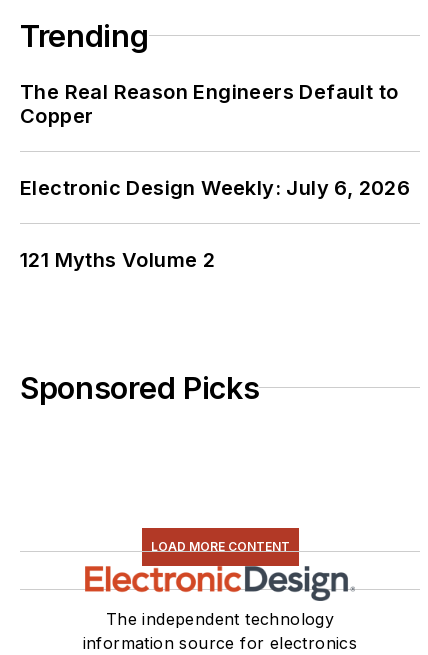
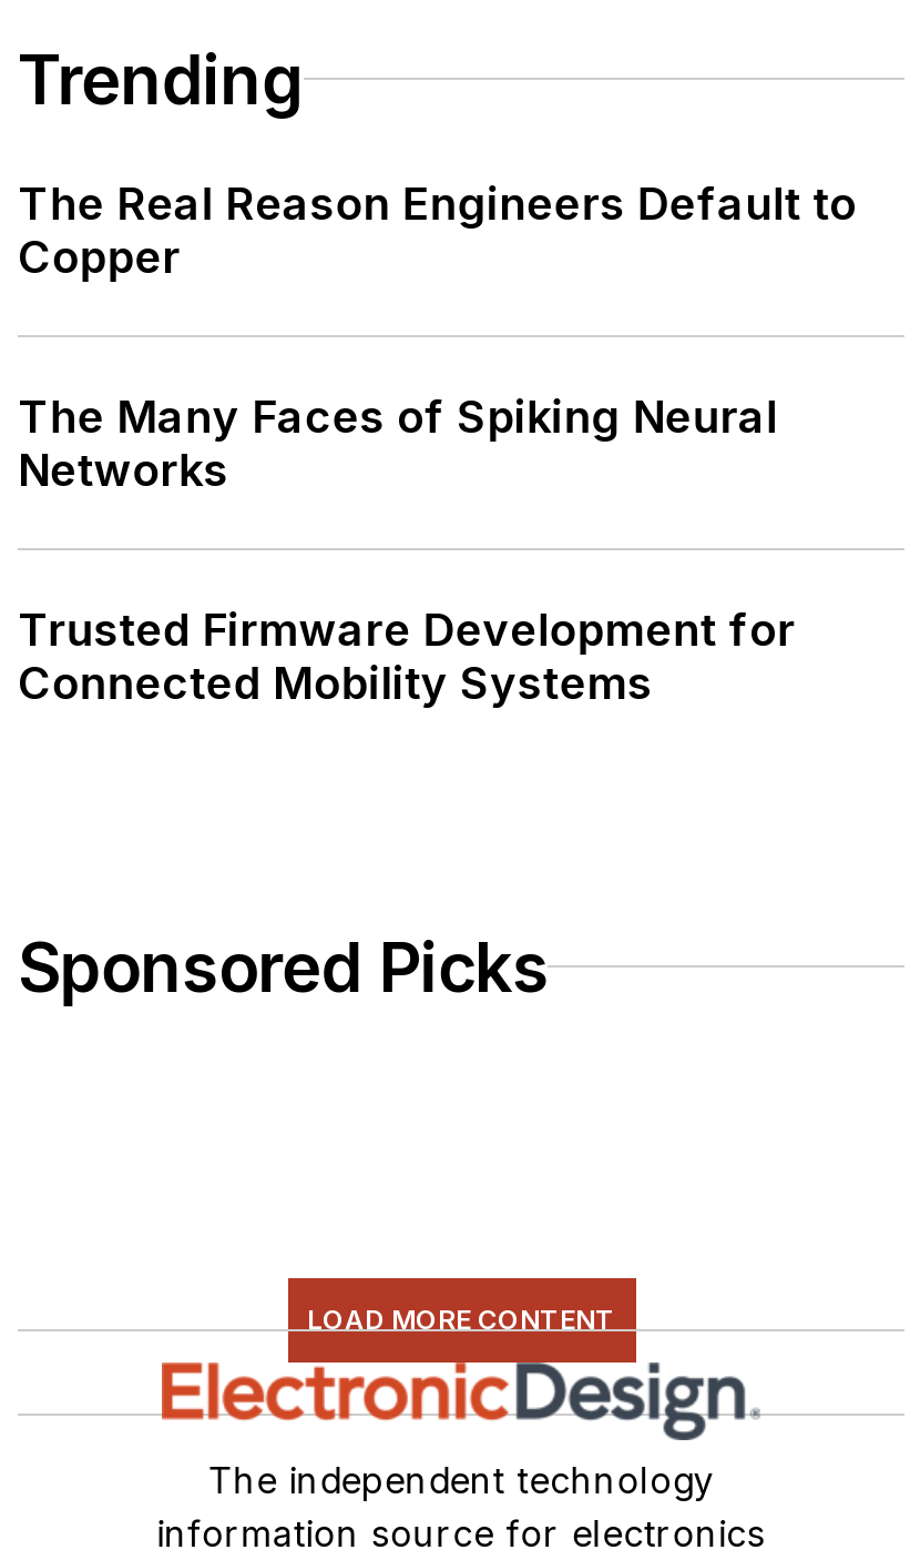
[20,175,410,199] Electronic Design Weekly: July 6, 2026 -> [18,389,778,496] The Many Faces of Spiking Neural | Networks
[20,247,215,271] 121 Myths Volume 2 -> [18,602,795,709] Trusted Firmware Development for | Connected Mobility Systems

